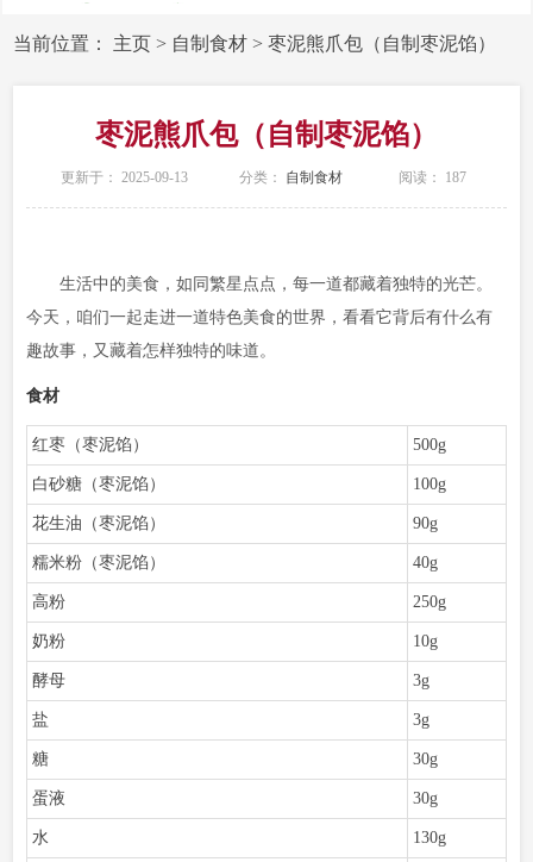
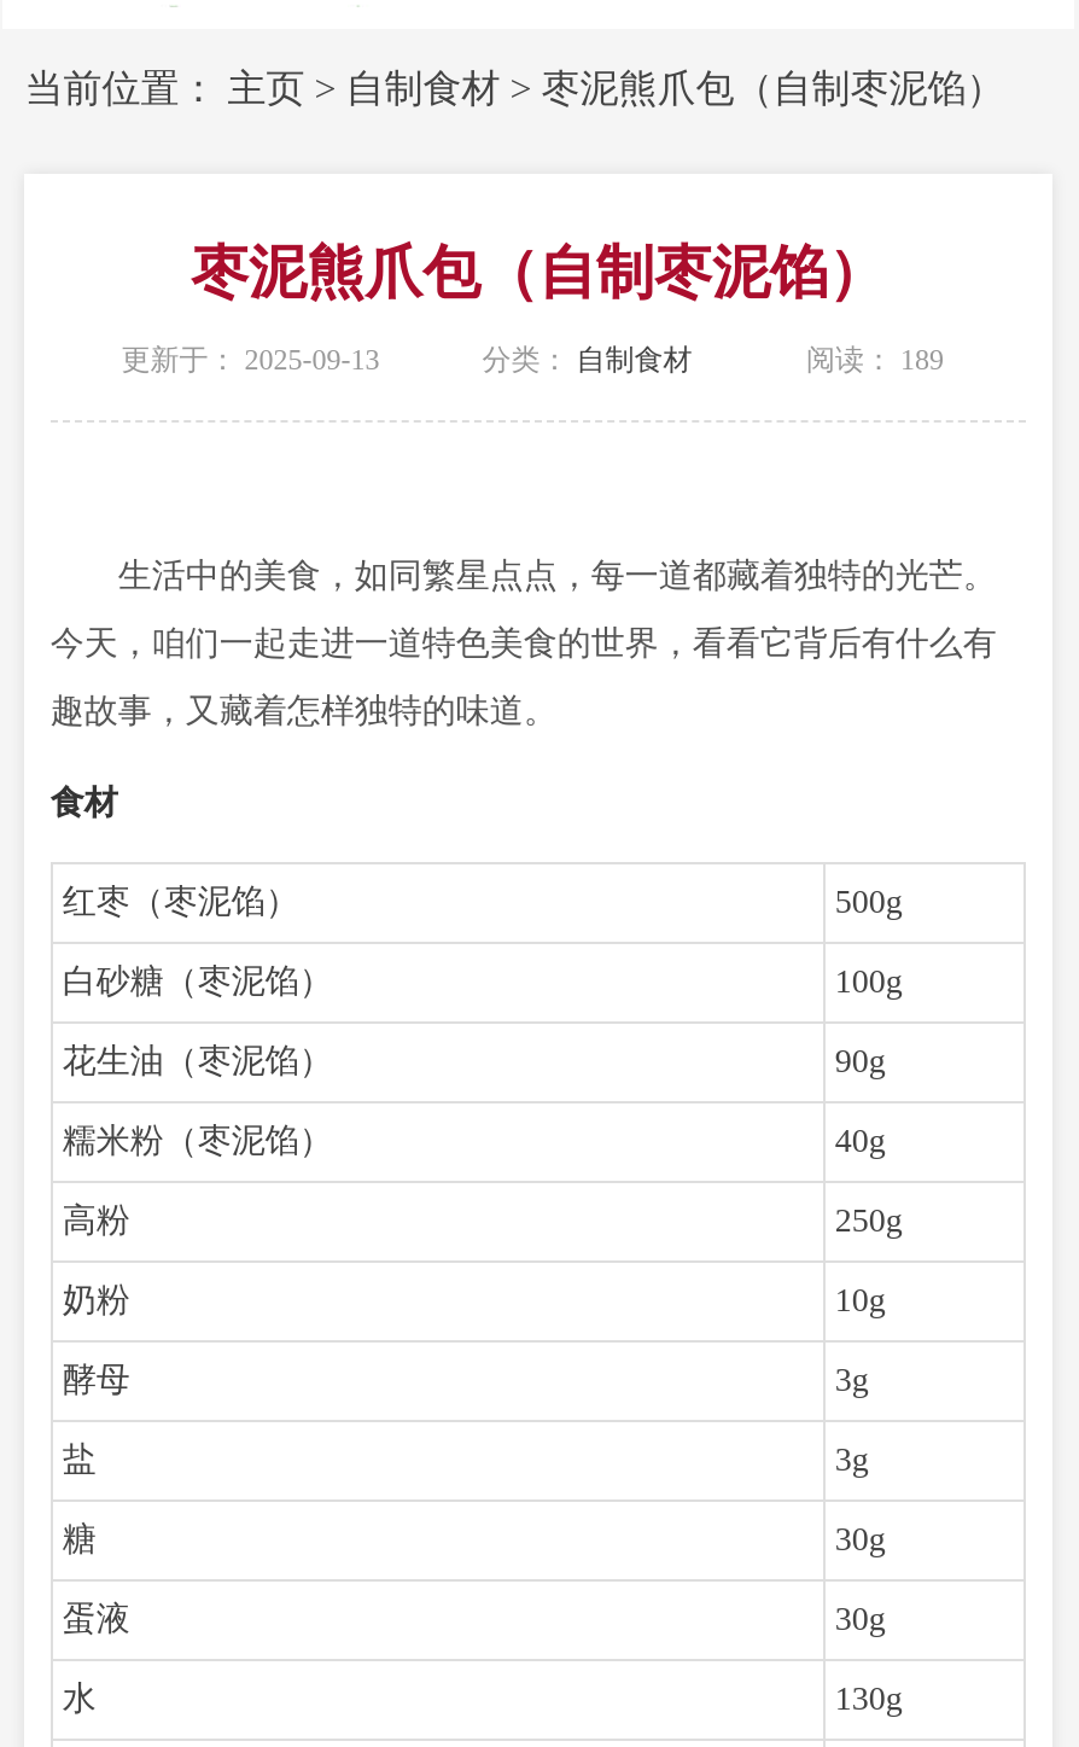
[399,170,466,186] 阅读：187 -> [806,344,944,378] 阅读：189

